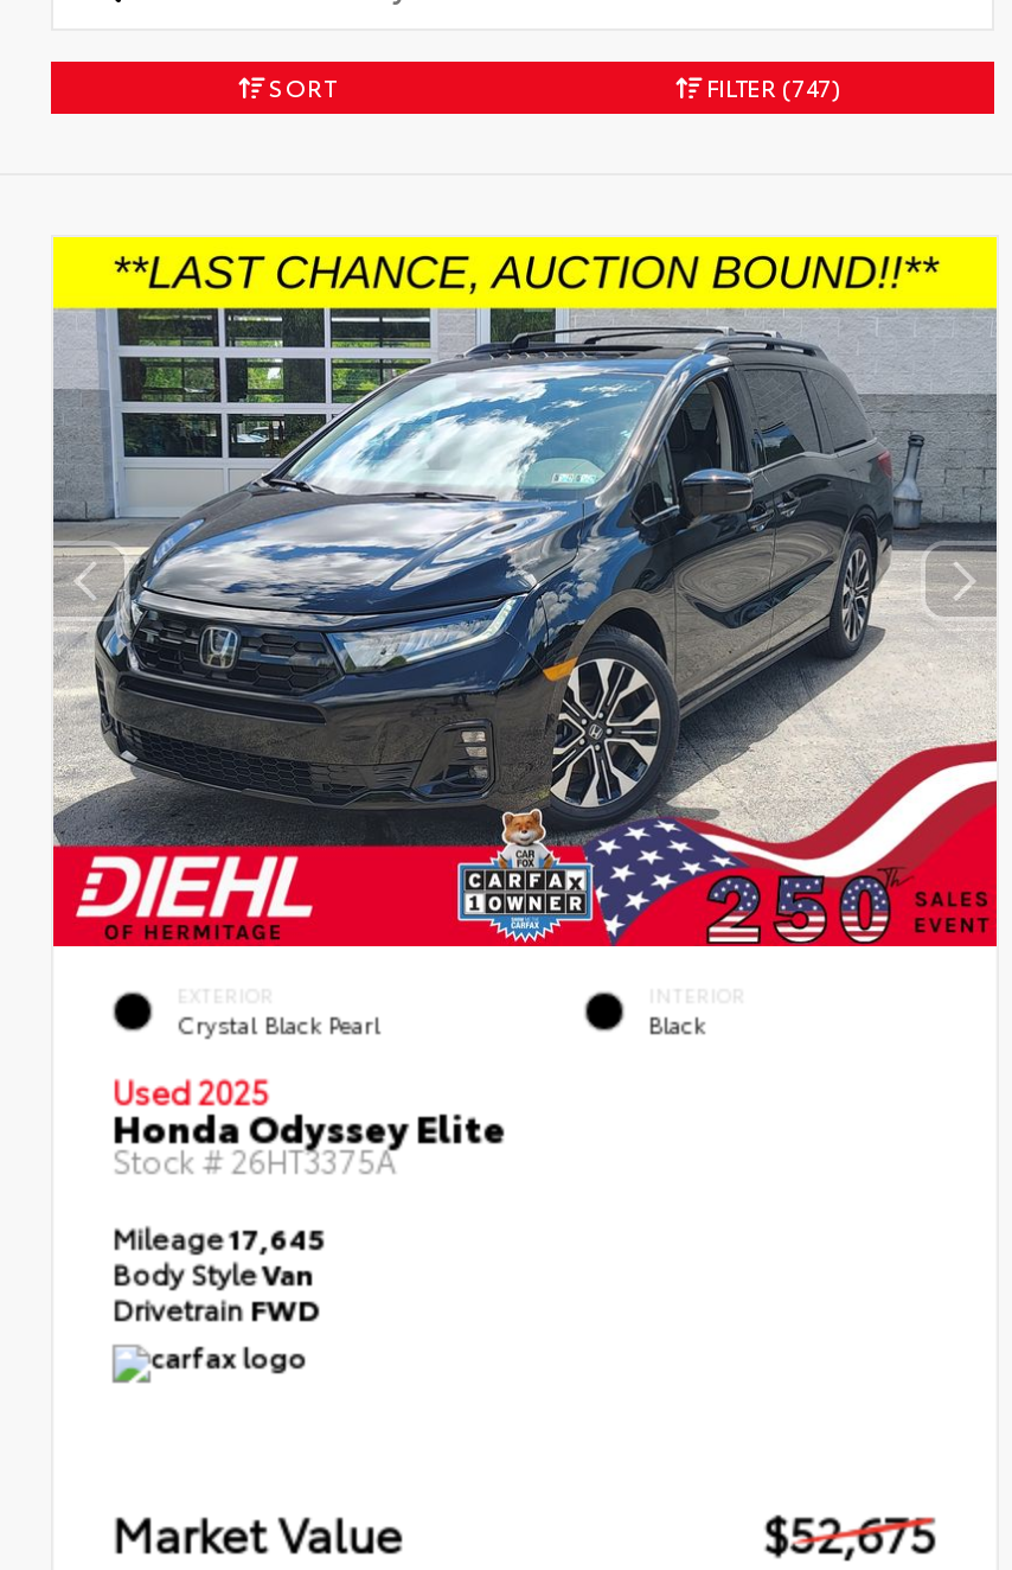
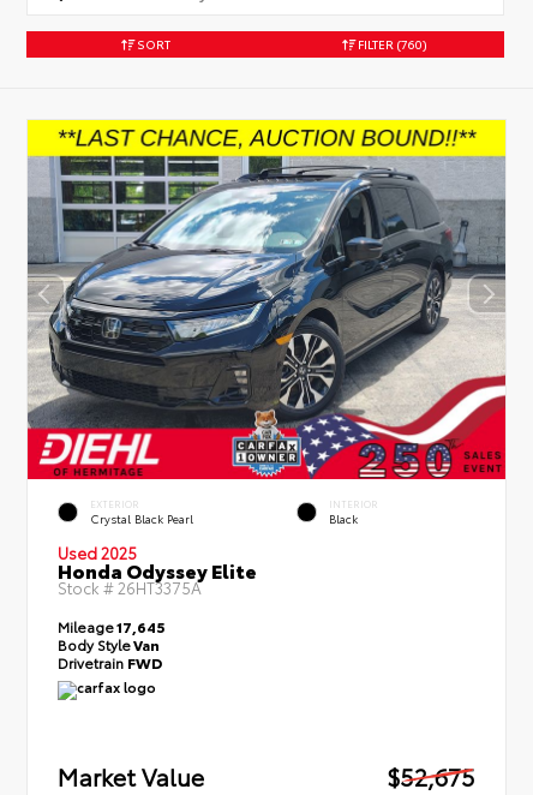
[702,68,841,104] FILTER (747) -> [355,35,427,53] FILTER (760)

